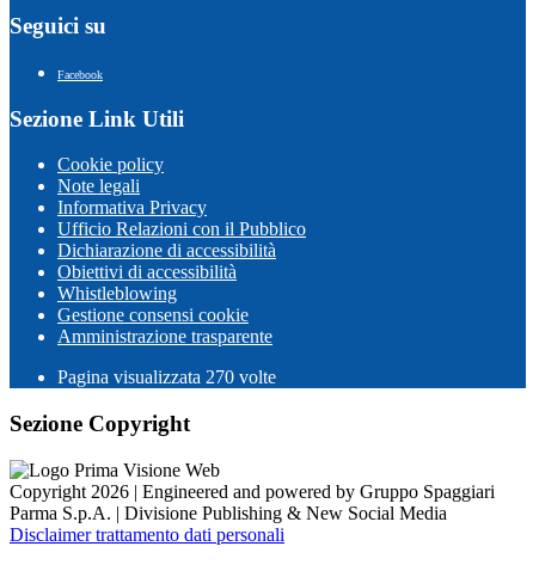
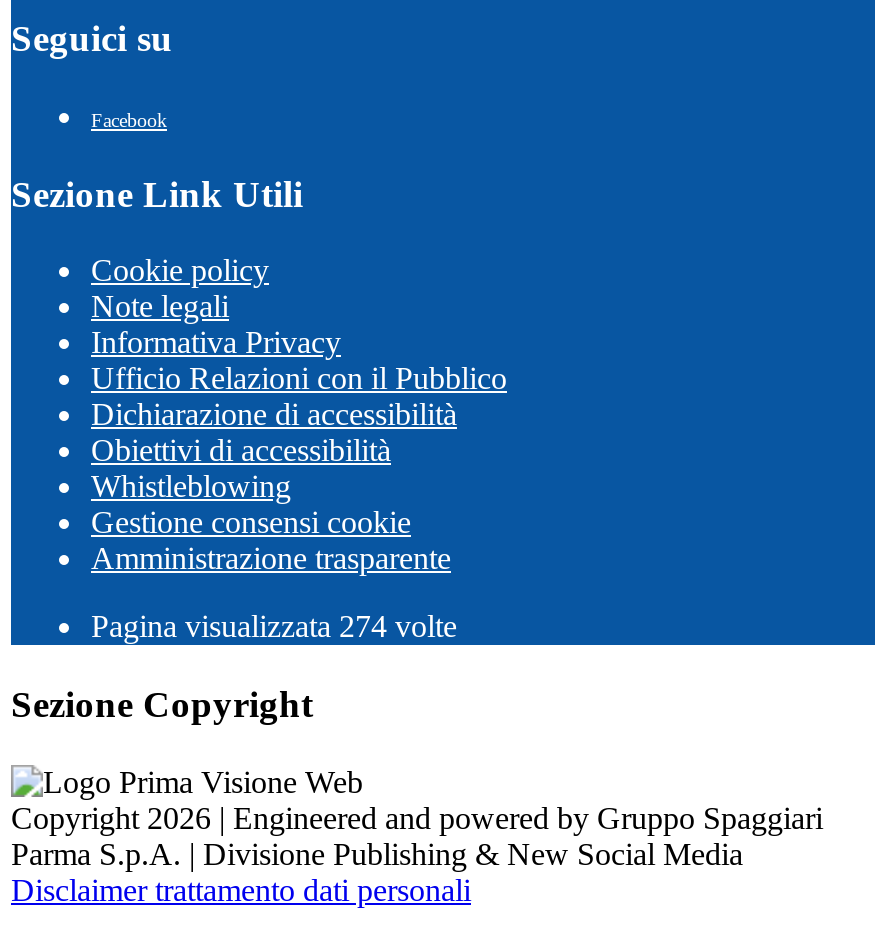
[57,367,276,388] Pagina visualizzata 270 volte -> [91,610,457,644] Pagina visualizzata 274 volte

